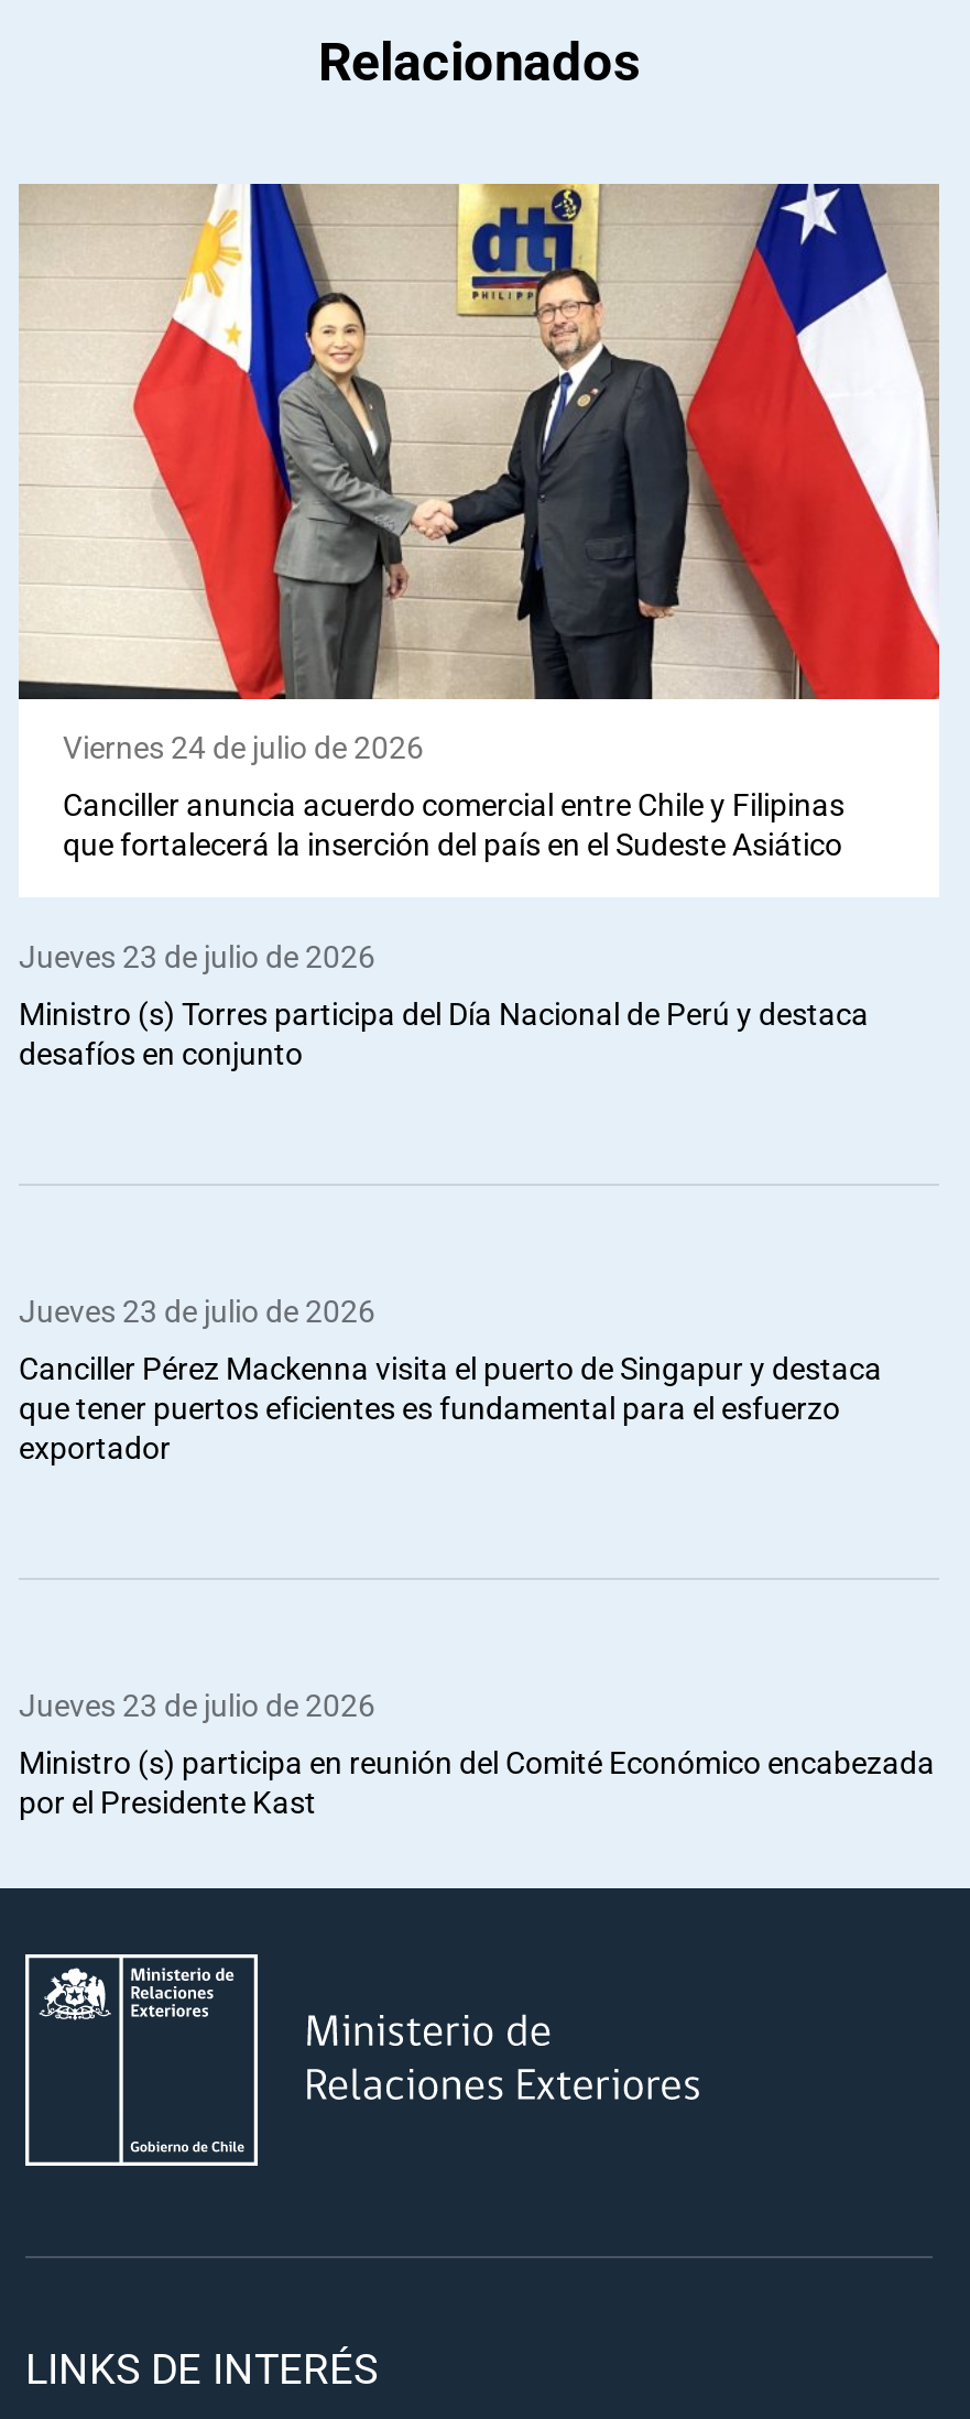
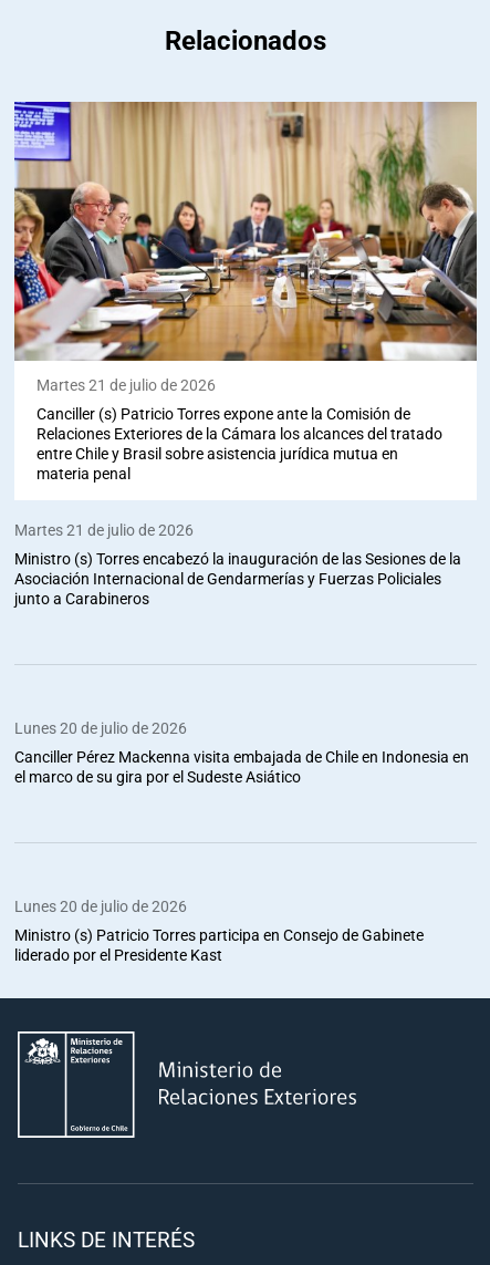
[19,182,941,864] [image] | Viernes 24 de julio de 2026 | Canciller anuncia acuerdo comercial entre Chile y Filipinas | que fortalecerá la inserción del país en el Sudeste Asiático -> [13,101,478,483] [image] | Martes 21 de julio de 2026 | Canciller (s) Patricio Torres expone ante la Comisión de | Relaciones Exteriores de la Cámara los alcances del tratado | entre Chile y Brasil sobre asistencia jurídica mutua en | materia penal
[19,934,869,1073] Jueves 23 de julio de 2026 | Ministro (s) Torres participa del Día Nacional de Perú y destaca | desafíos en conjunto -> [14,519,461,608] Martes 21 de julio de 2026 | Ministro (s) Torres encabezó la inauguración de las Sesiones de la | Asociación Internacional de Gendarmerías y Fuerzas Policiales | junto a Carabineros
[19,1289,882,1467] Jueves 23 de julio de 2026 | Canciller Pérez Mackenna visita el puerto de Singapur y destaca | que tener puertos eficientes es fundamental para el esfuerzo | exportador -> [14,717,469,787] Lunes 20 de julio de 2026 | Canciller Pérez Mackenna visita embajada de Chile en Indonesia en | el marco de su gira por el Sudeste Asiático
[19,1683,935,1822] Jueves 23 de julio de 2026 | Ministro (s) participa en reunión del Comité Económico encabezada | por el Presidente Kast -> [14,895,424,965] Lunes 20 de julio de 2026 | Ministro (s) Patricio Torres participa en Consejo de Gabinete | liderado por el Presidente Kast

